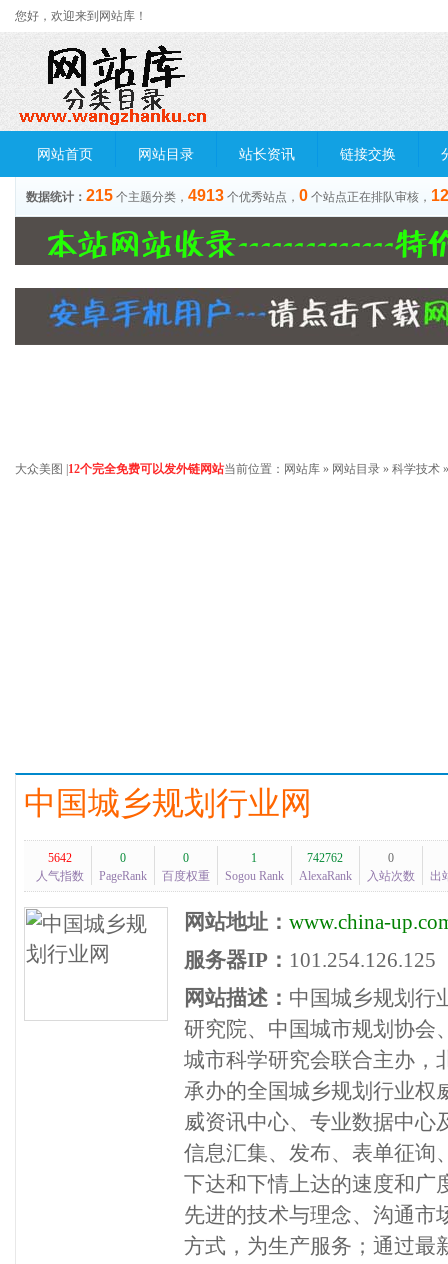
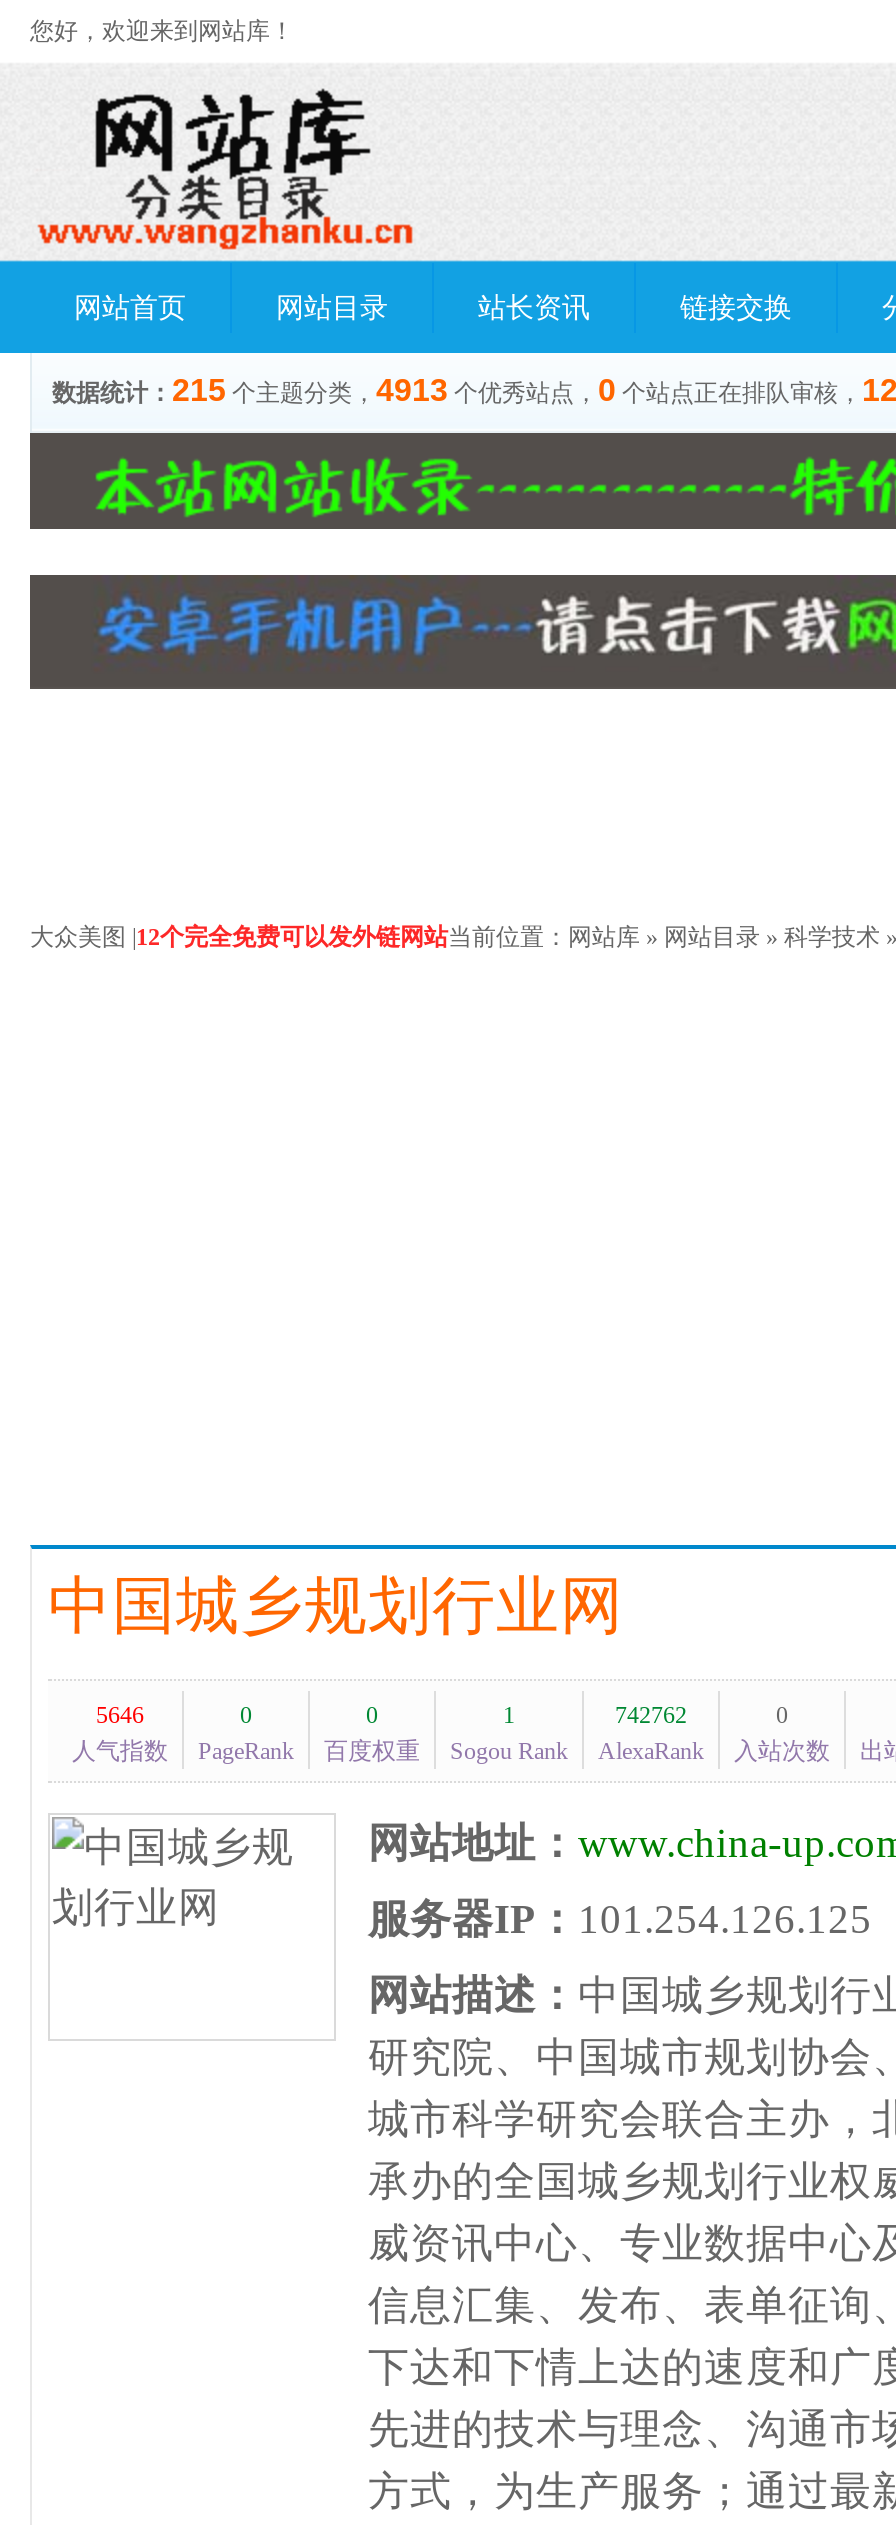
[48,851,72,865] 5642 -> [96,1701,144,1729] 5646

